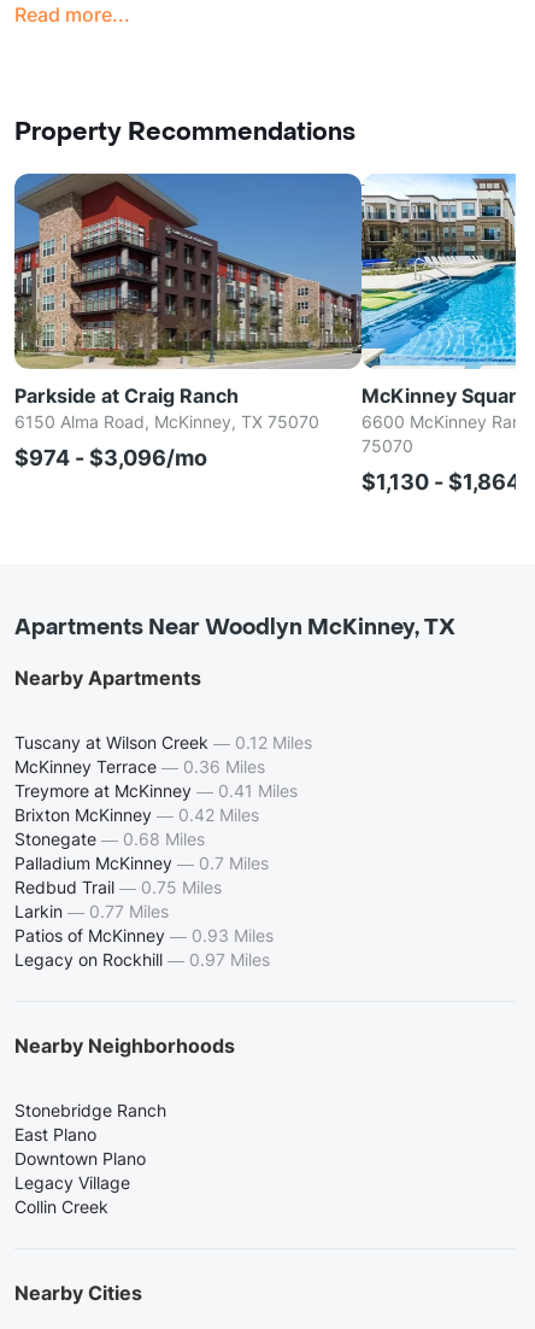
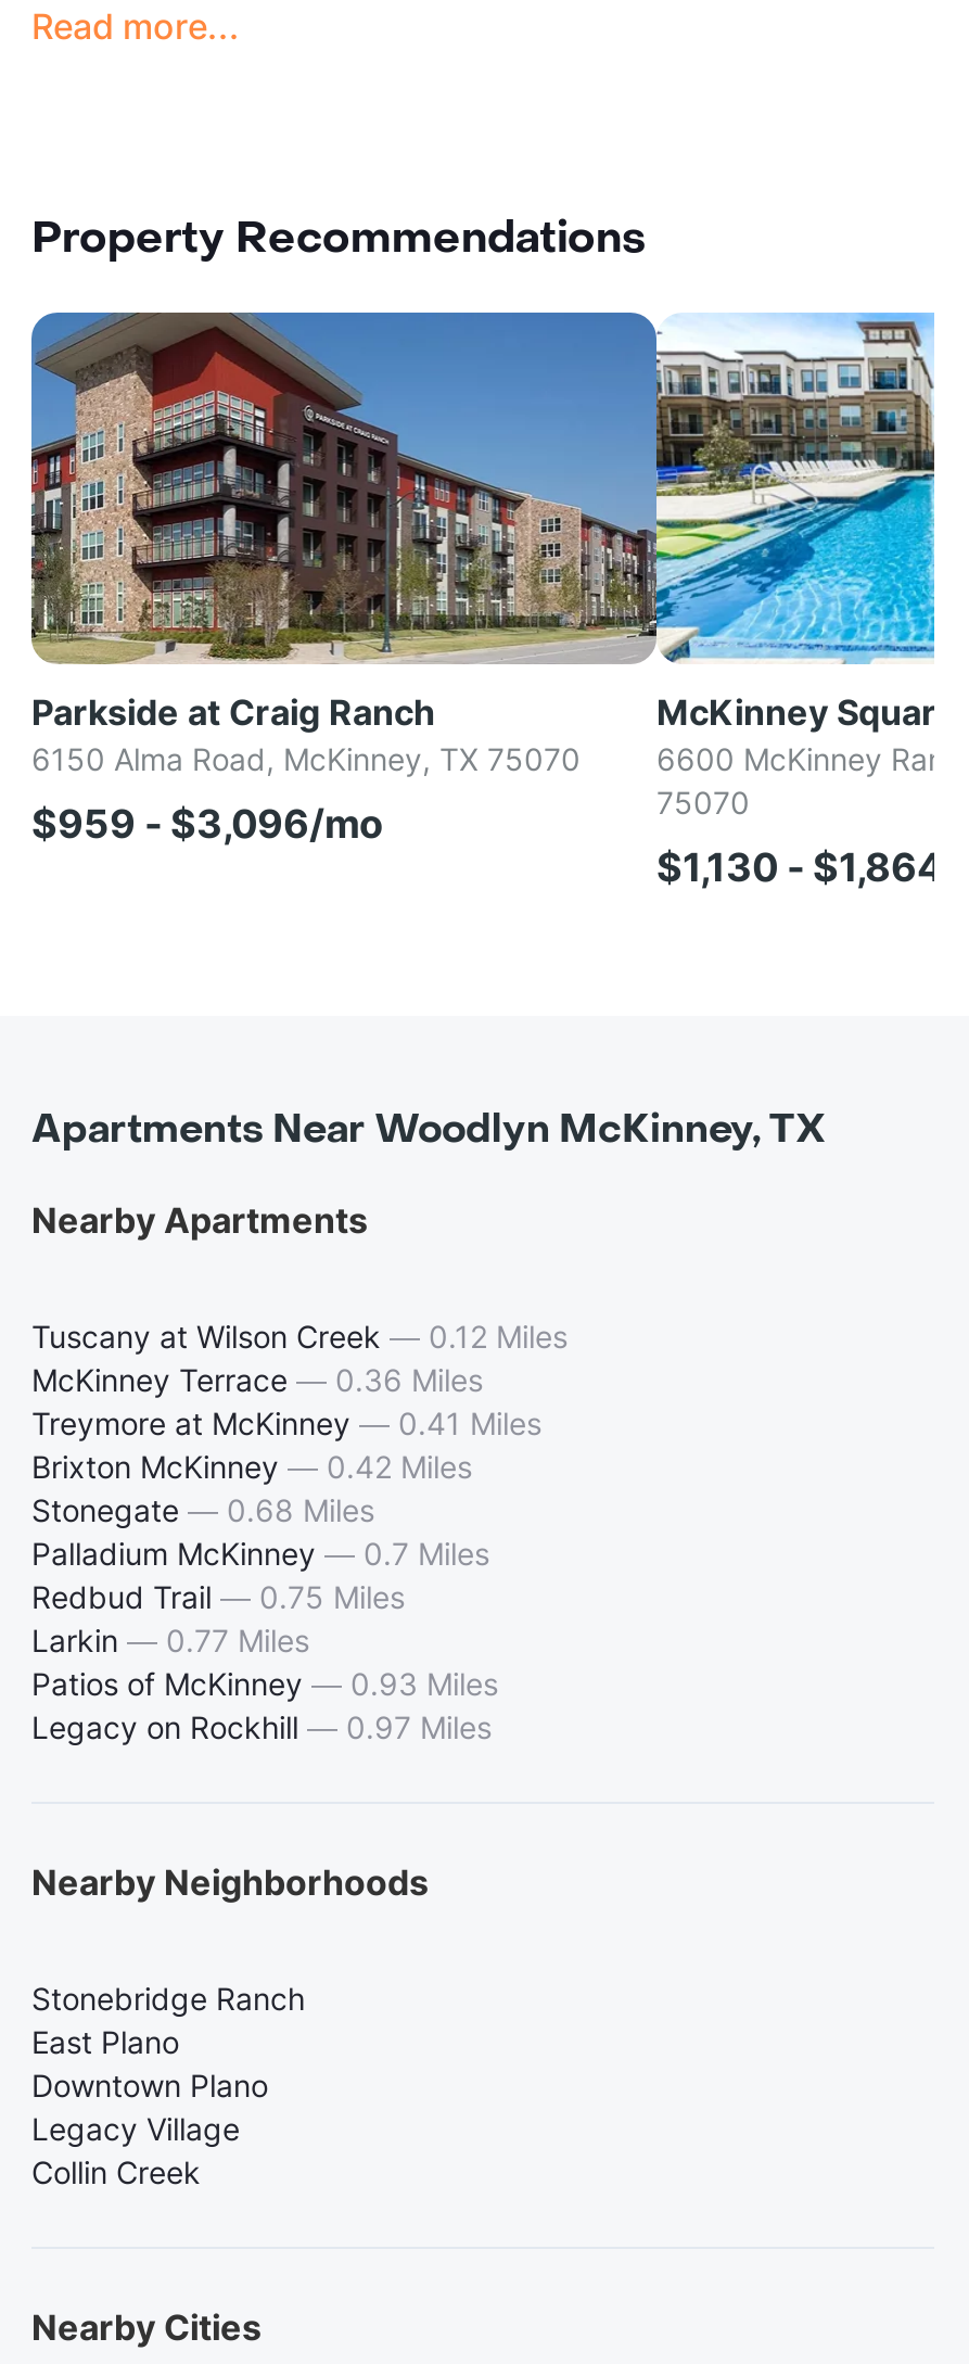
[14,445,207,471] $974 - $3,096/mo -> [31,802,383,847] $959 - $3,096/mo

